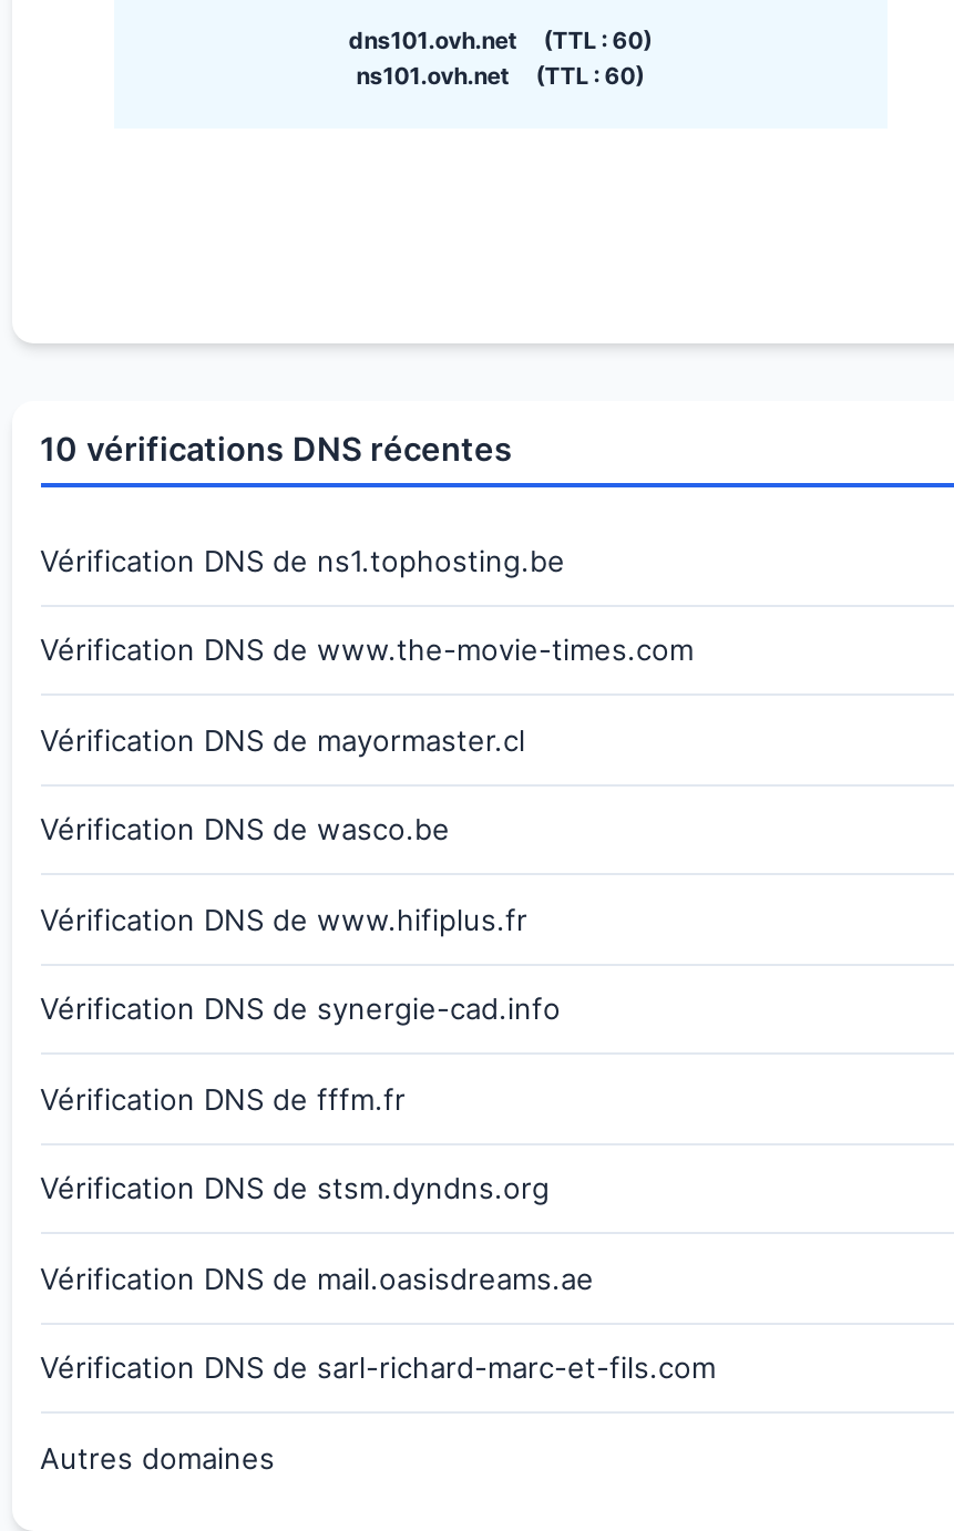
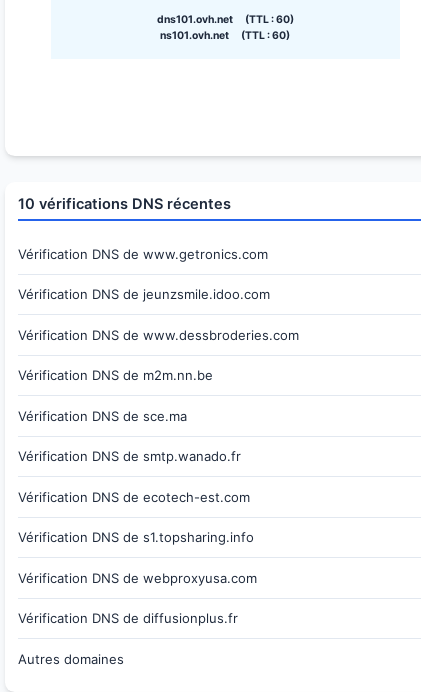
[40,542,565,578] Vérification DNS de ns1.tophosting.be -> [17,246,267,262] Vérification DNS de www.getronics.com
[40,632,694,667] Vérification DNS de www.the-movie-times.com -> [17,286,269,302] Vérification DNS de jeunzsmile.idoo.com
[40,722,525,757] Vérification DNS de mayormaster.cl -> [17,327,298,343] Vérification DNS de www.dessbroderies.com
[40,811,450,847] Vérification DNS de wasco.be -> [17,367,212,383] Vérification DNS de m2m.nn.be
[40,901,527,937] Vérification DNS de www.hifiplus.fr -> [17,408,186,424] Vérification DNS de sce.ma
[40,991,561,1026] Vérification DNS de synergie-cad.info -> [17,448,240,464] Vérification DNS de smtp.wanado.fr
[40,1081,406,1116] Vérification DNS de fffm.fr -> [17,489,249,505] Vérification DNS de ecotech-est.com
[40,1170,550,1206] Vérification DNS de stsm.dyndns.org -> [17,529,253,545] Vérification DNS de s1.topsharing.info
[40,1260,594,1296] Vérification DNS de mail.oasisdreams.ae -> [17,570,256,586] Vérification DNS de webproxyusa.com
[40,1350,716,1385] Vérification DNS de sarl-richard-marc-et-fils.com -> [17,610,237,626] Vérification DNS de diffusionplus.fr

